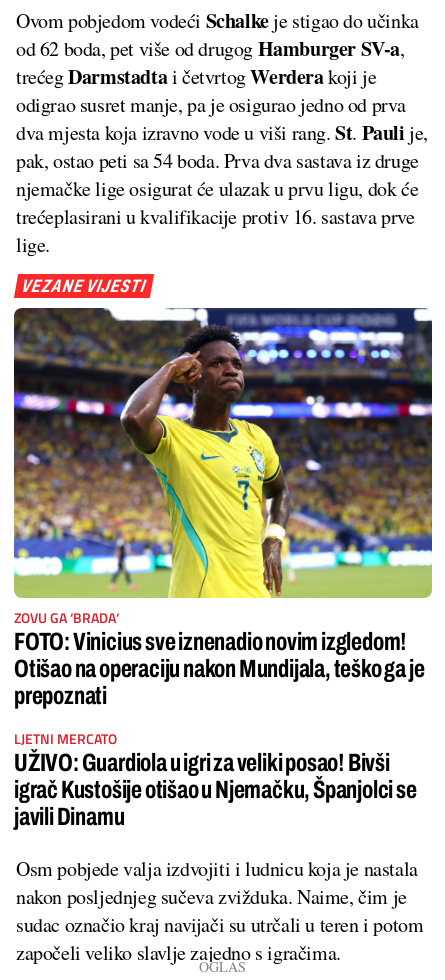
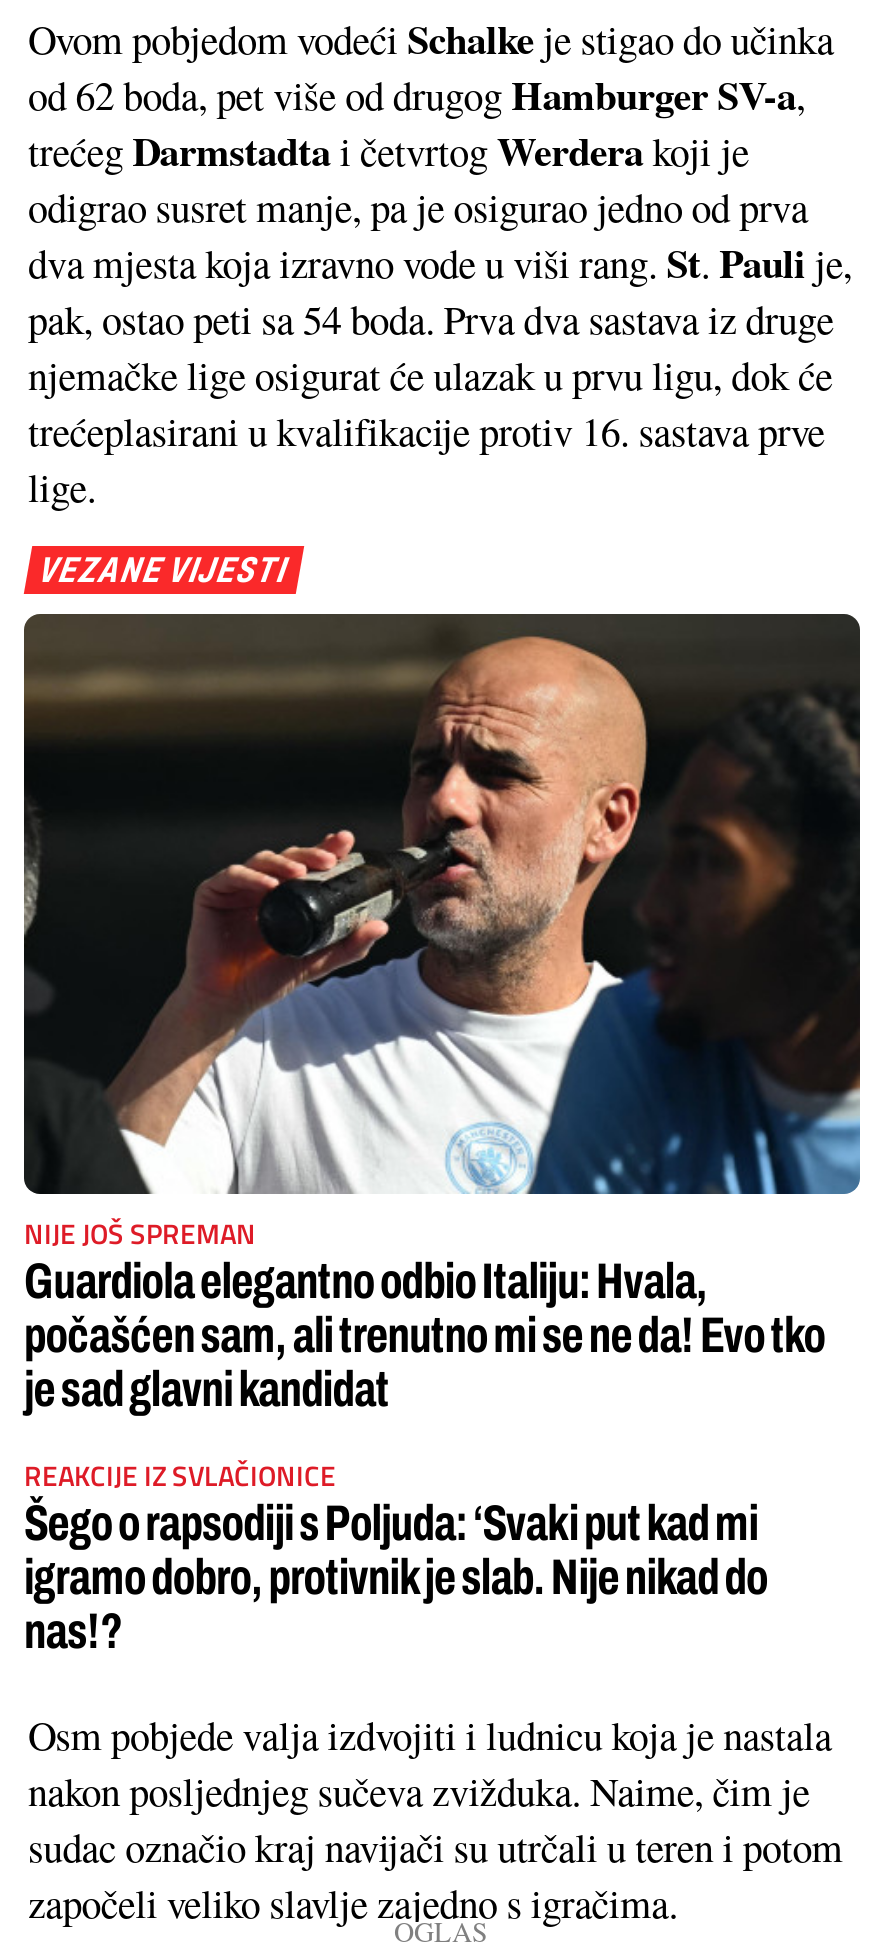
[13,307,433,709] [image] | ZOVU GA ‘BRADA‘ | FOTO: Vinicius sve iznenadio novim izgledom! | Otišao na operaciju nakon Mundijala, teško ga je | prepoznati -> [22,612,862,1416] [image] | NIJE JOŠ SPREMAN | Guardiola elegantno odbio Italiju: Hvala, | počašćen sam, ali trenutno mi se ne da! Evo tko | je sad glavni kandidat
[14,728,417,830] LJETNI MERCATO | UŽIVO: Guardiola u igri za veliki posao! Bivši | igrač Kustošije otišao u Njemačku, Španjolci se | javili Dinamu -> [24,1454,768,1658] REAKCIJE IZ SVLAČIONICE | Šego o rapsodiji s Poljuda: ‘Svaki put kad mi | igramo dobro, protivnik je slab. Nije nikad do | nas!?

